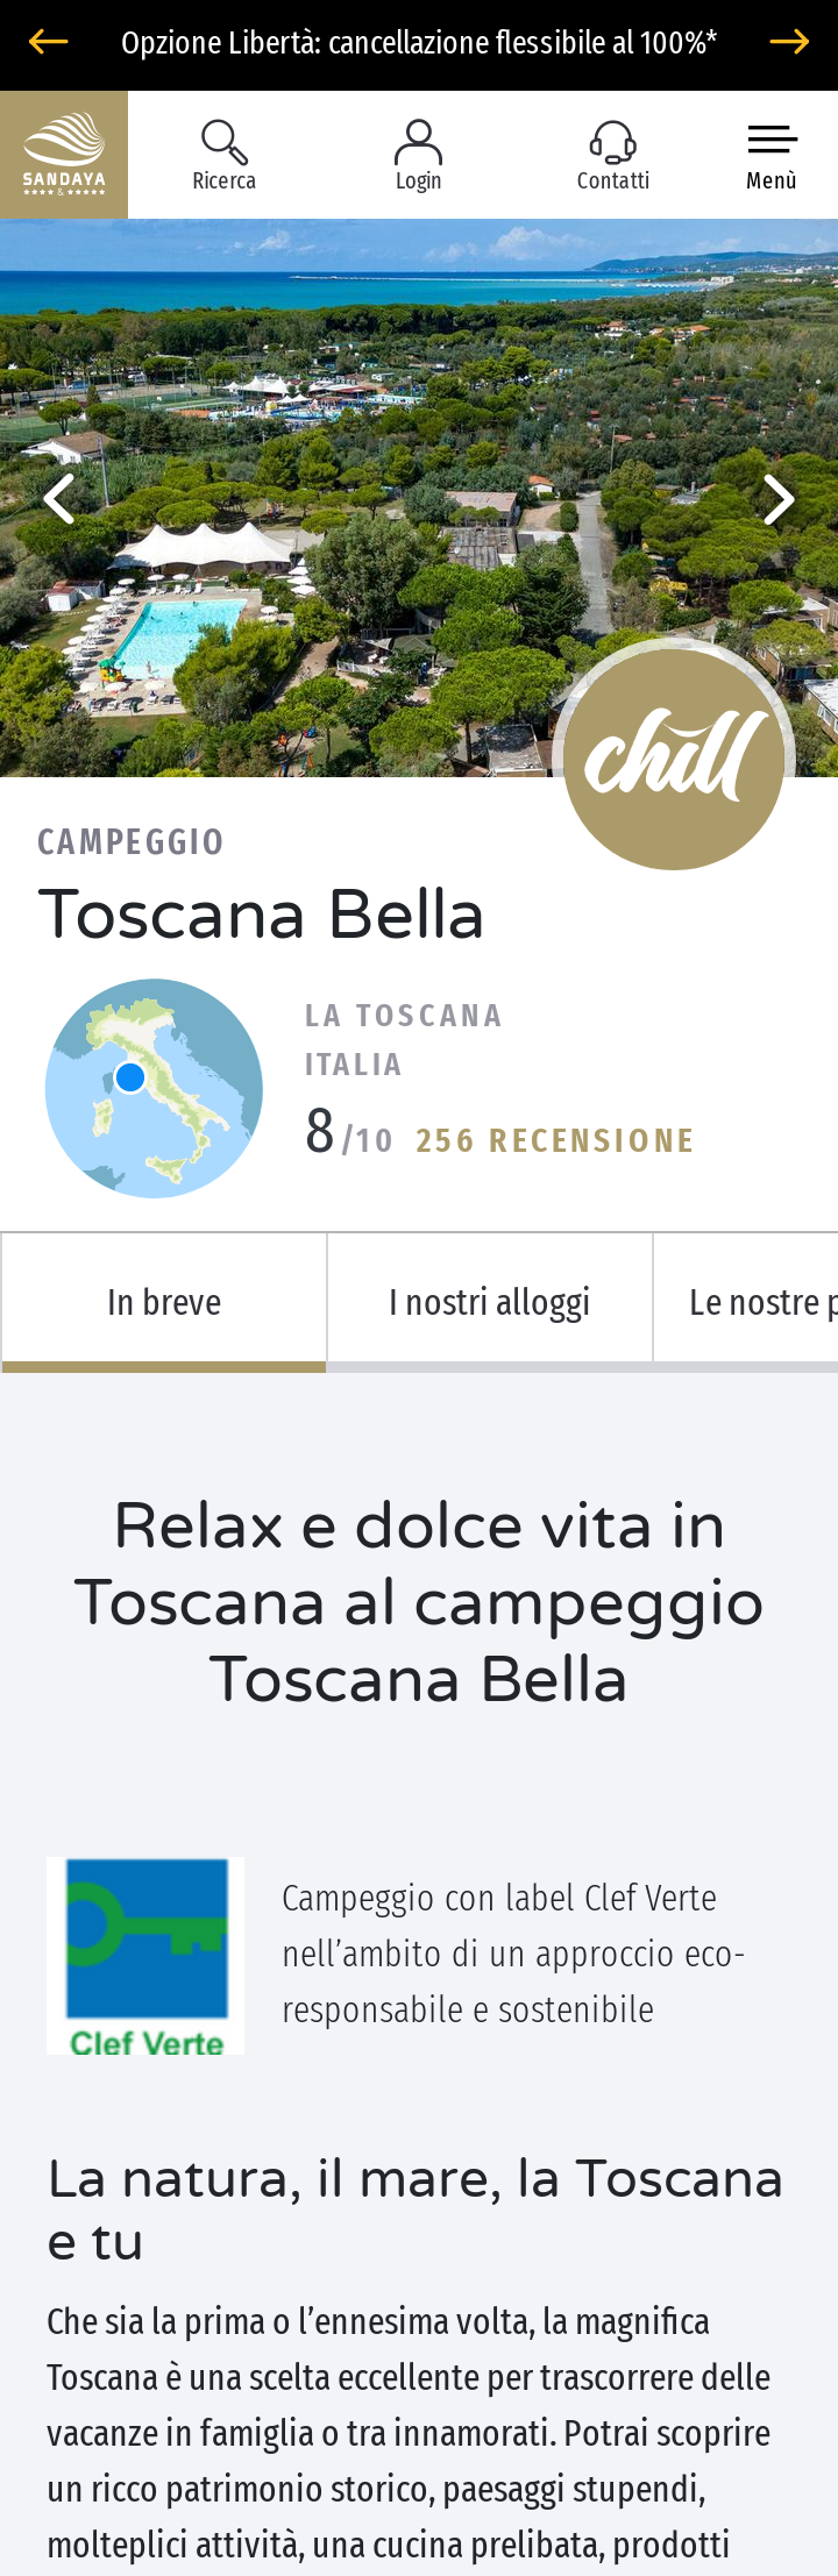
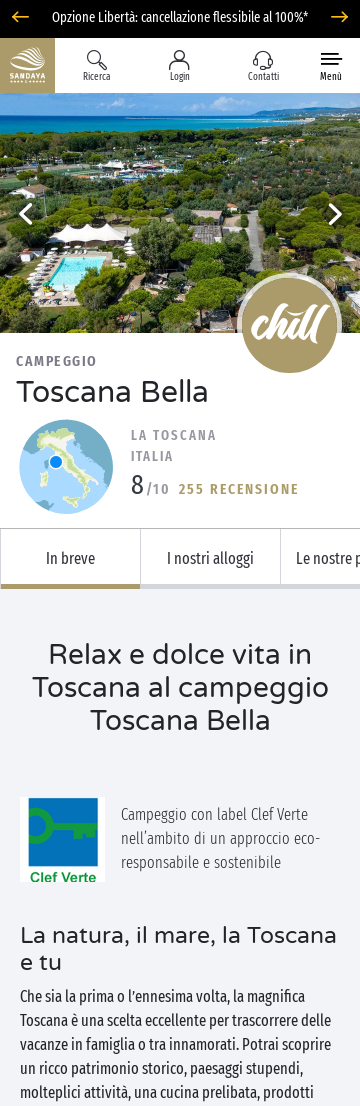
[305,1091,696,1168] 8/10 256 RECENSIONE -> [131,468,299,501] 8/10 255 RECENSIONE

